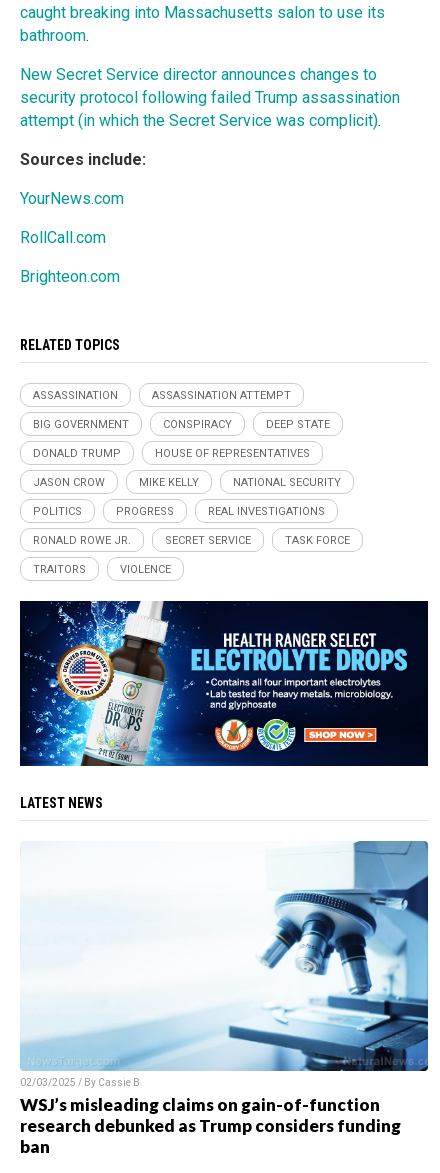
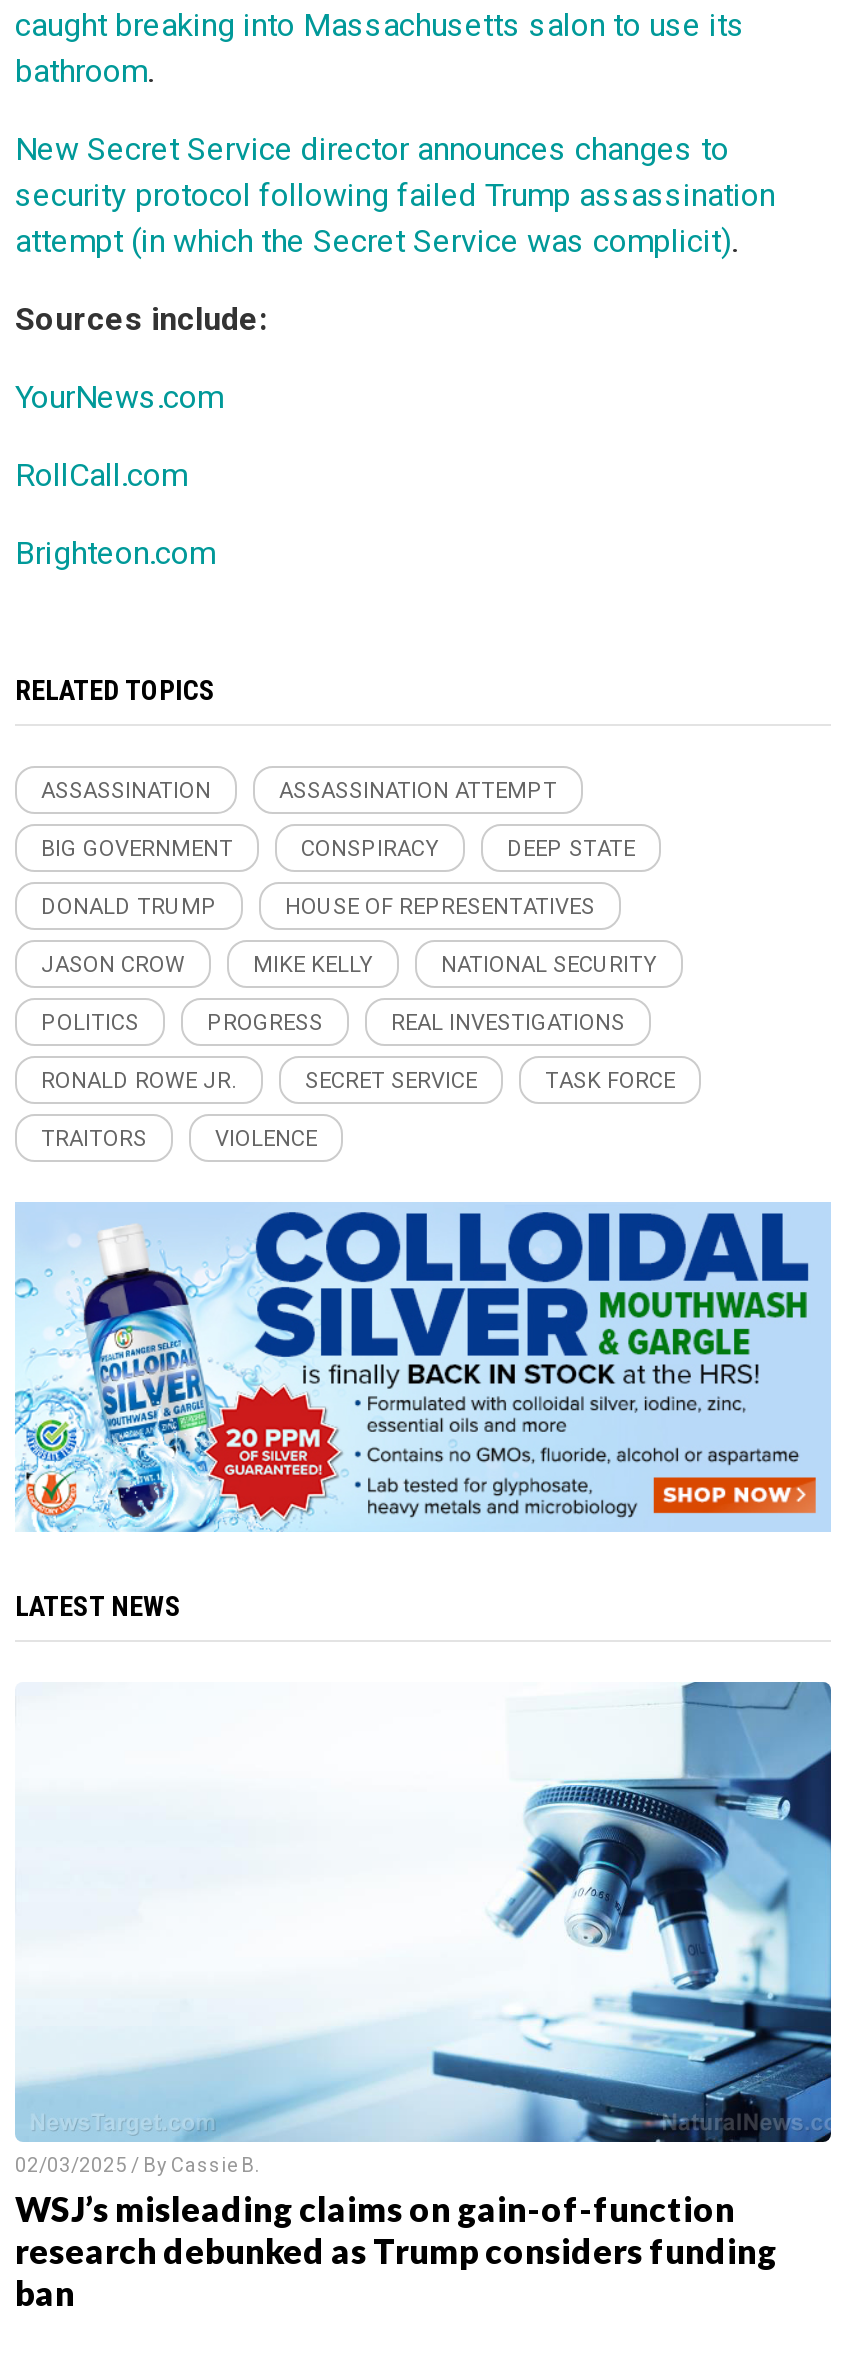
[19,600,429,767] [image] -> [15,1202,831,1534] [image]

